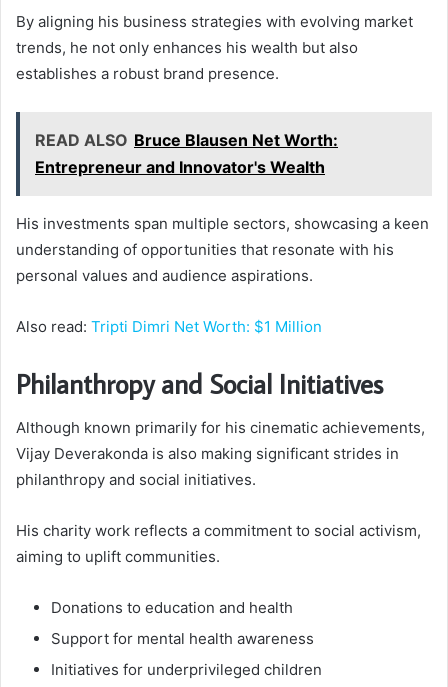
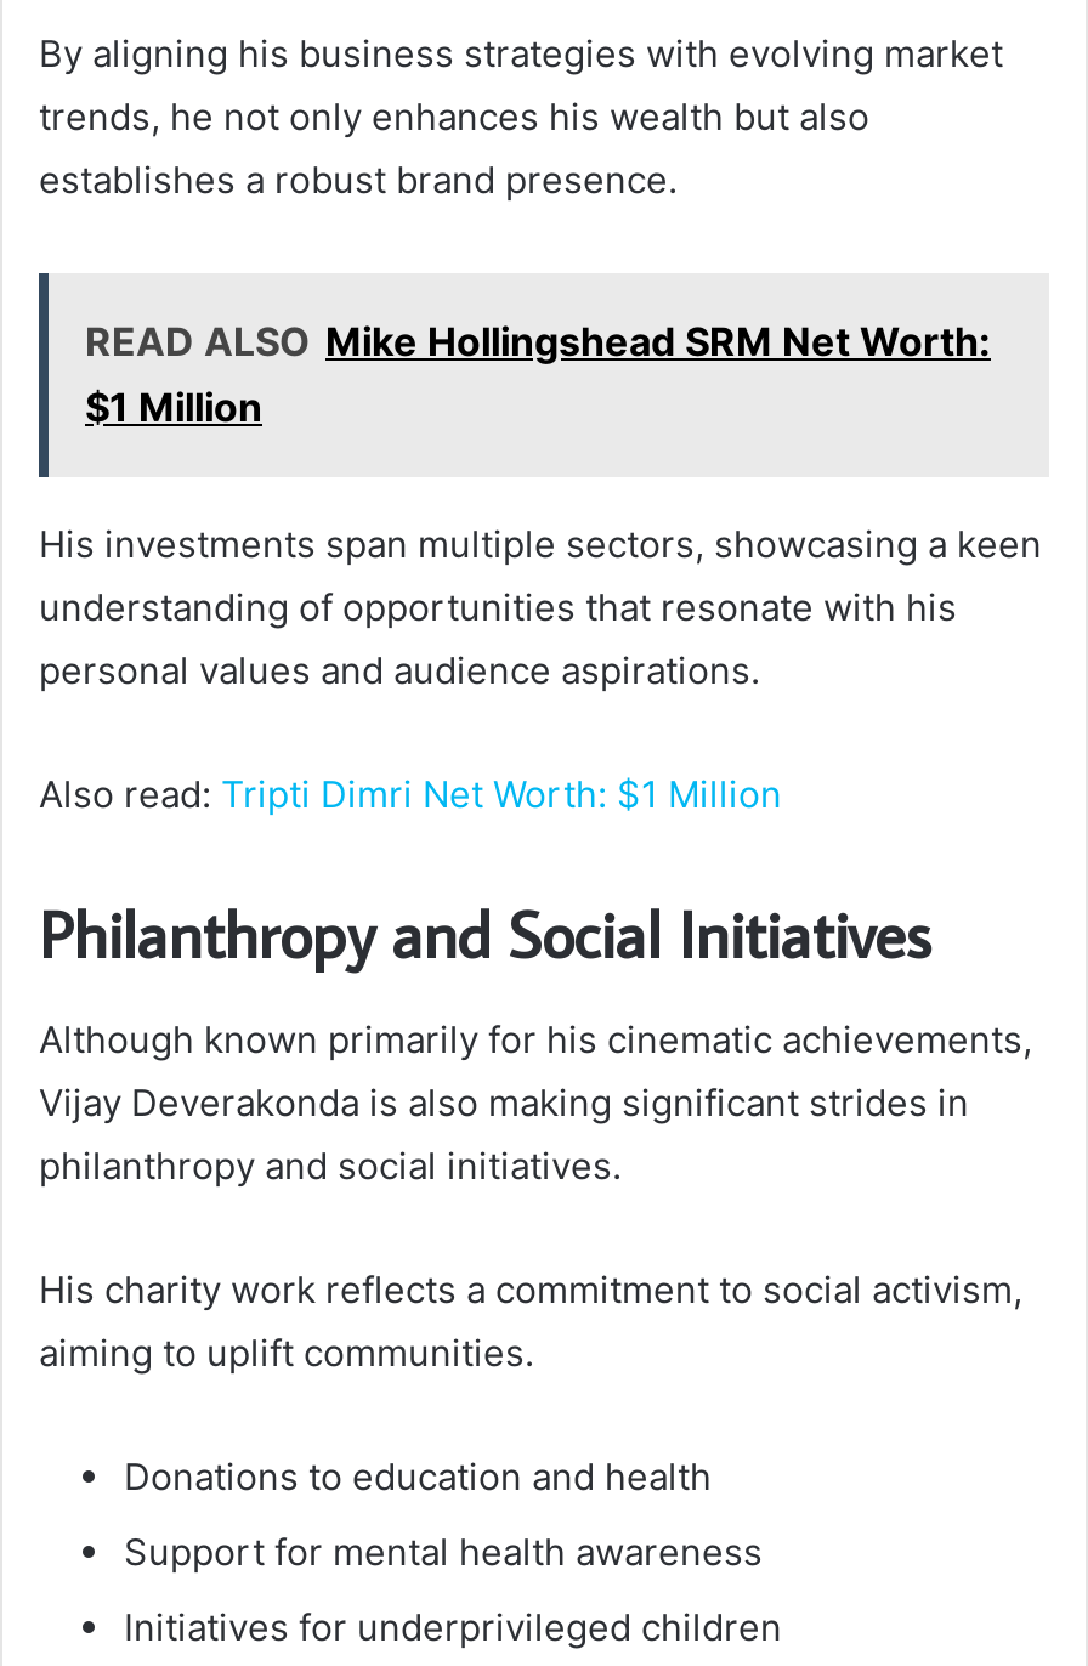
[35,130,338,177] READ ALSO Bruce Blausen Net Worth: | Entrepreneur and Innovator's Wealth -> [85,316,991,430] READ ALSO Mike Hollingshead SRM Net Worth: | $1 Million

